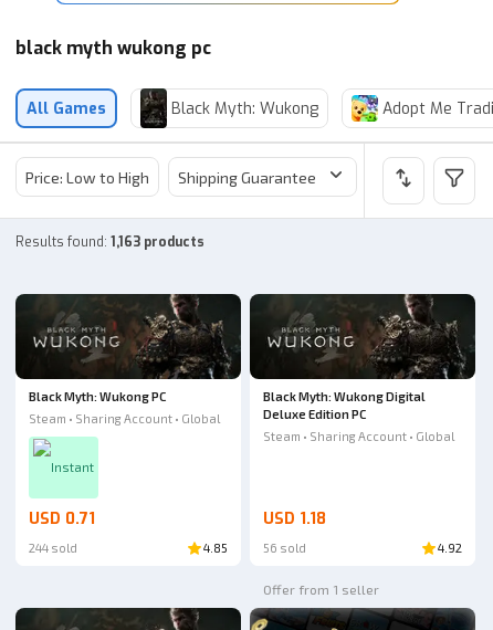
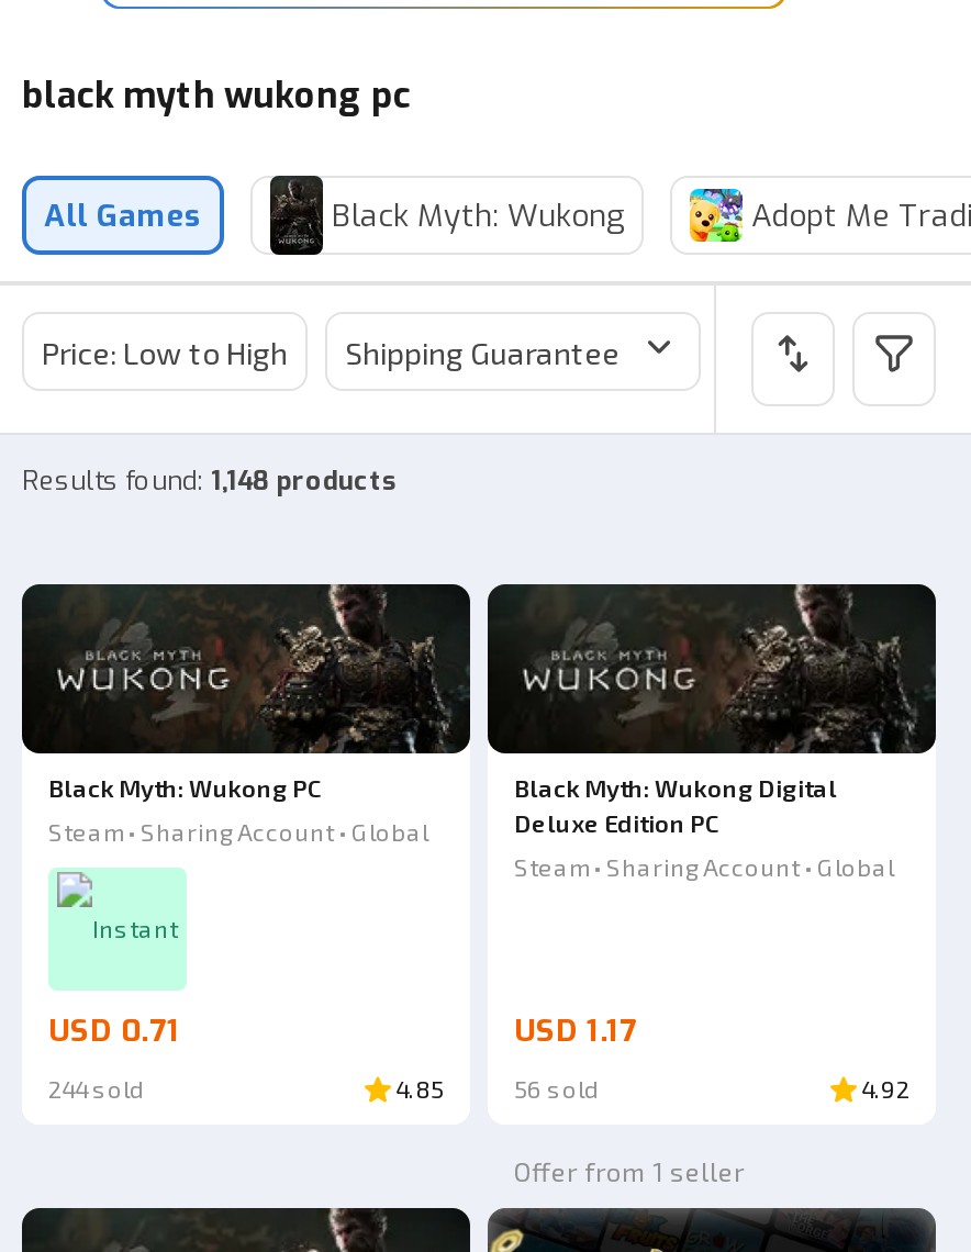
[15,233,204,251] Results found: 1,163 products -> [22,463,398,499] Results found: 1,148 products
[263,508,326,529] USD 1.18 -> [514,1010,637,1052] USD 1.17

